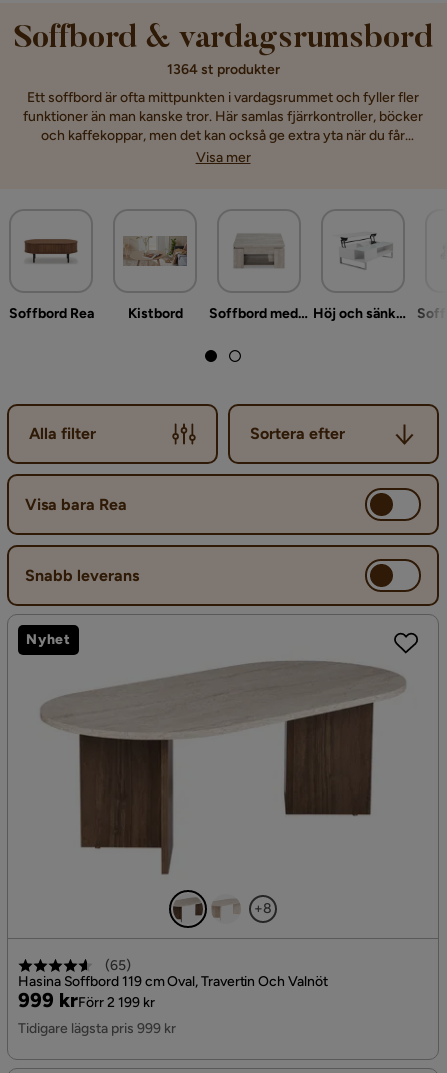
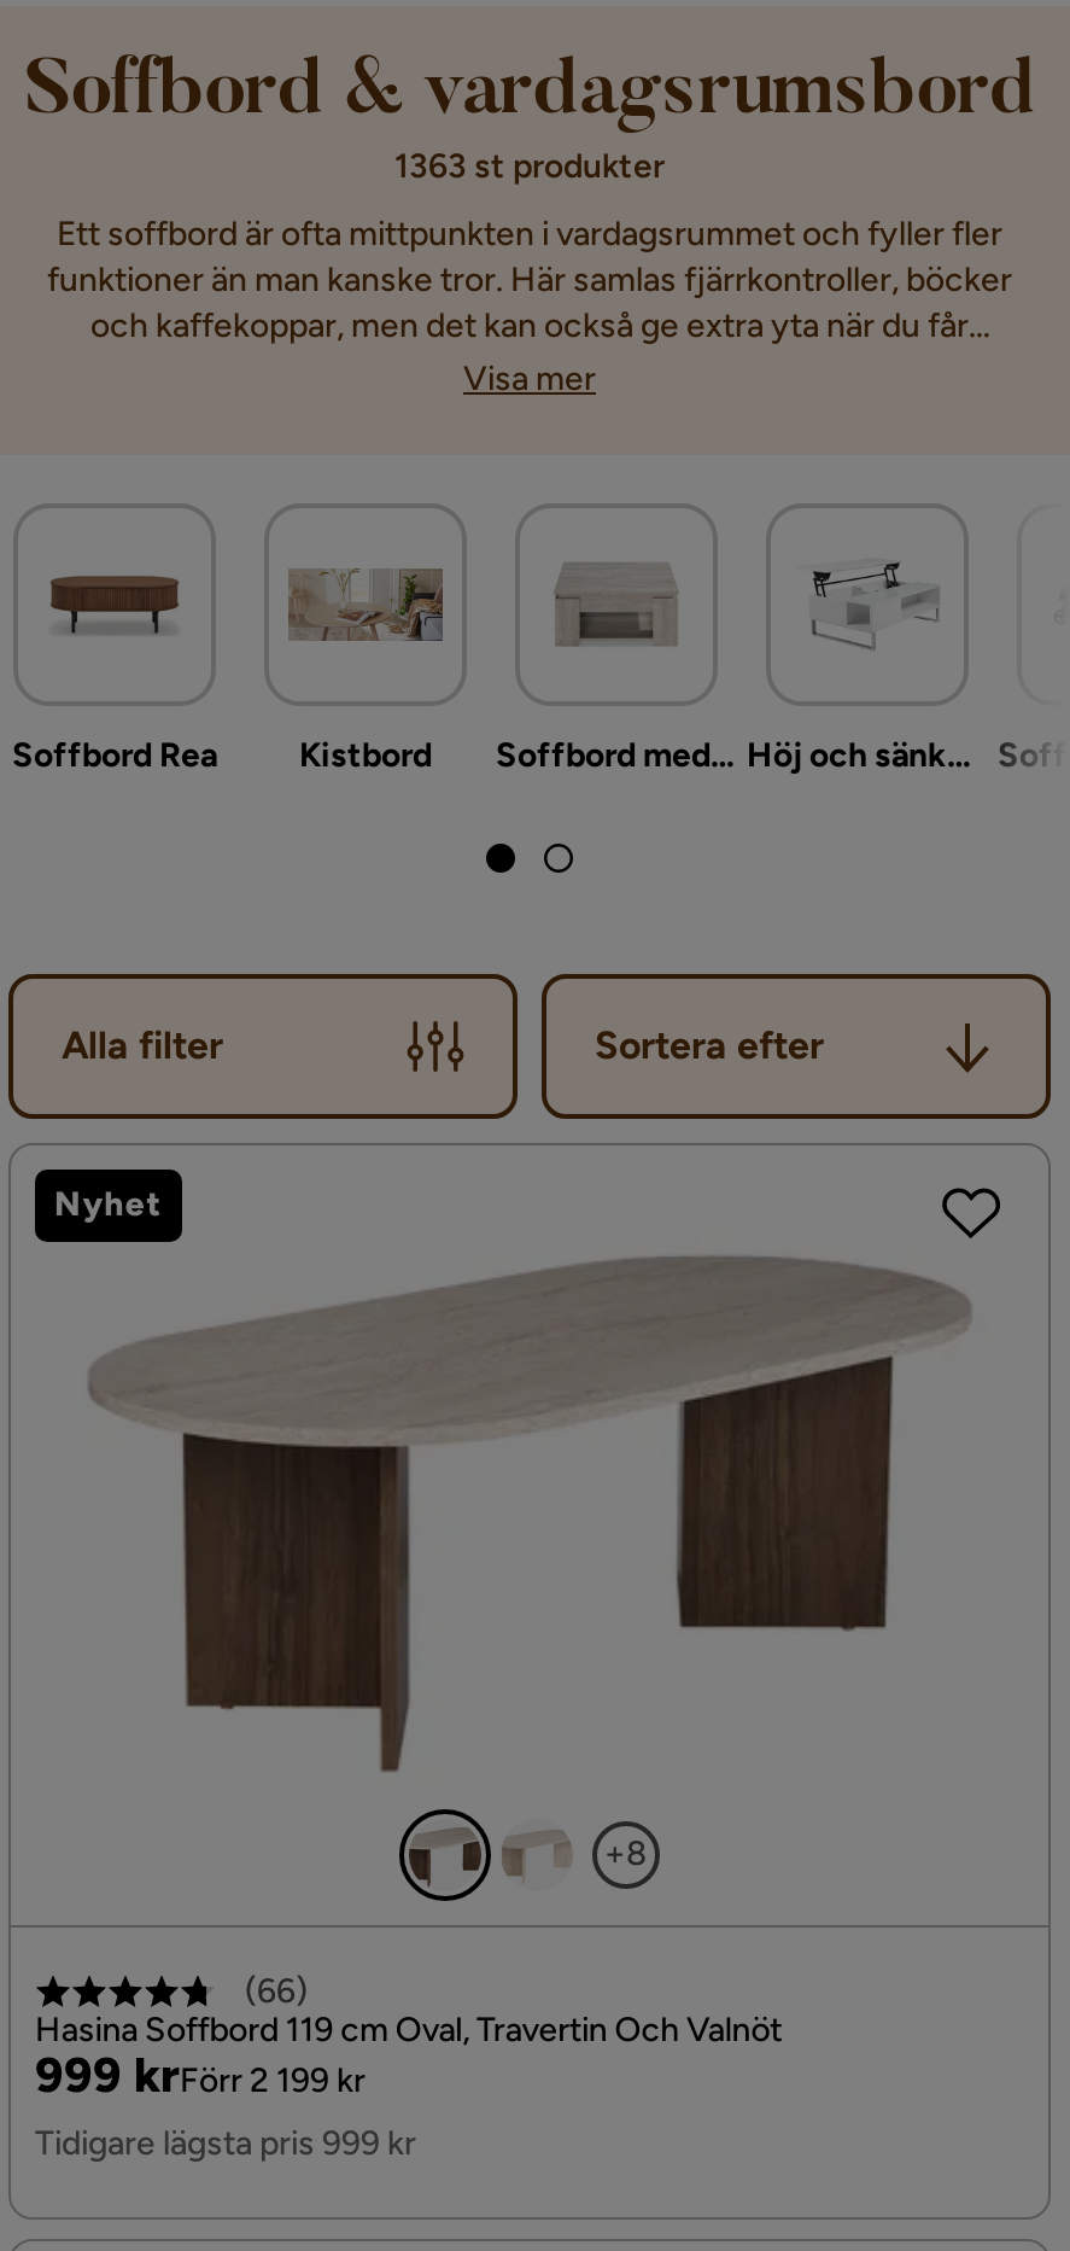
[166,61,279,78] 1364 st produkter -> [394,146,665,187] 1363 st produkter
[25,494,127,513] Visa bara Rea -> none
[25,565,139,584] Snabb leverans -> none
[105,957,131,974] (65) -> [245,1971,308,2012] (66)

